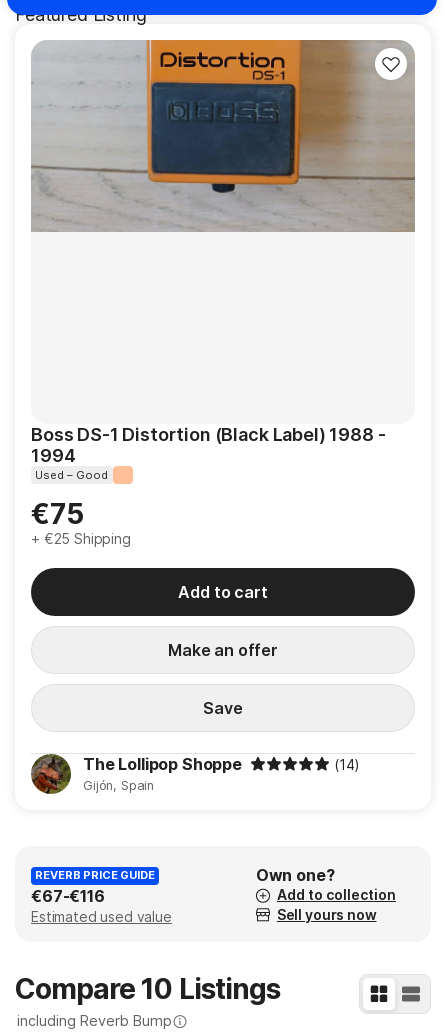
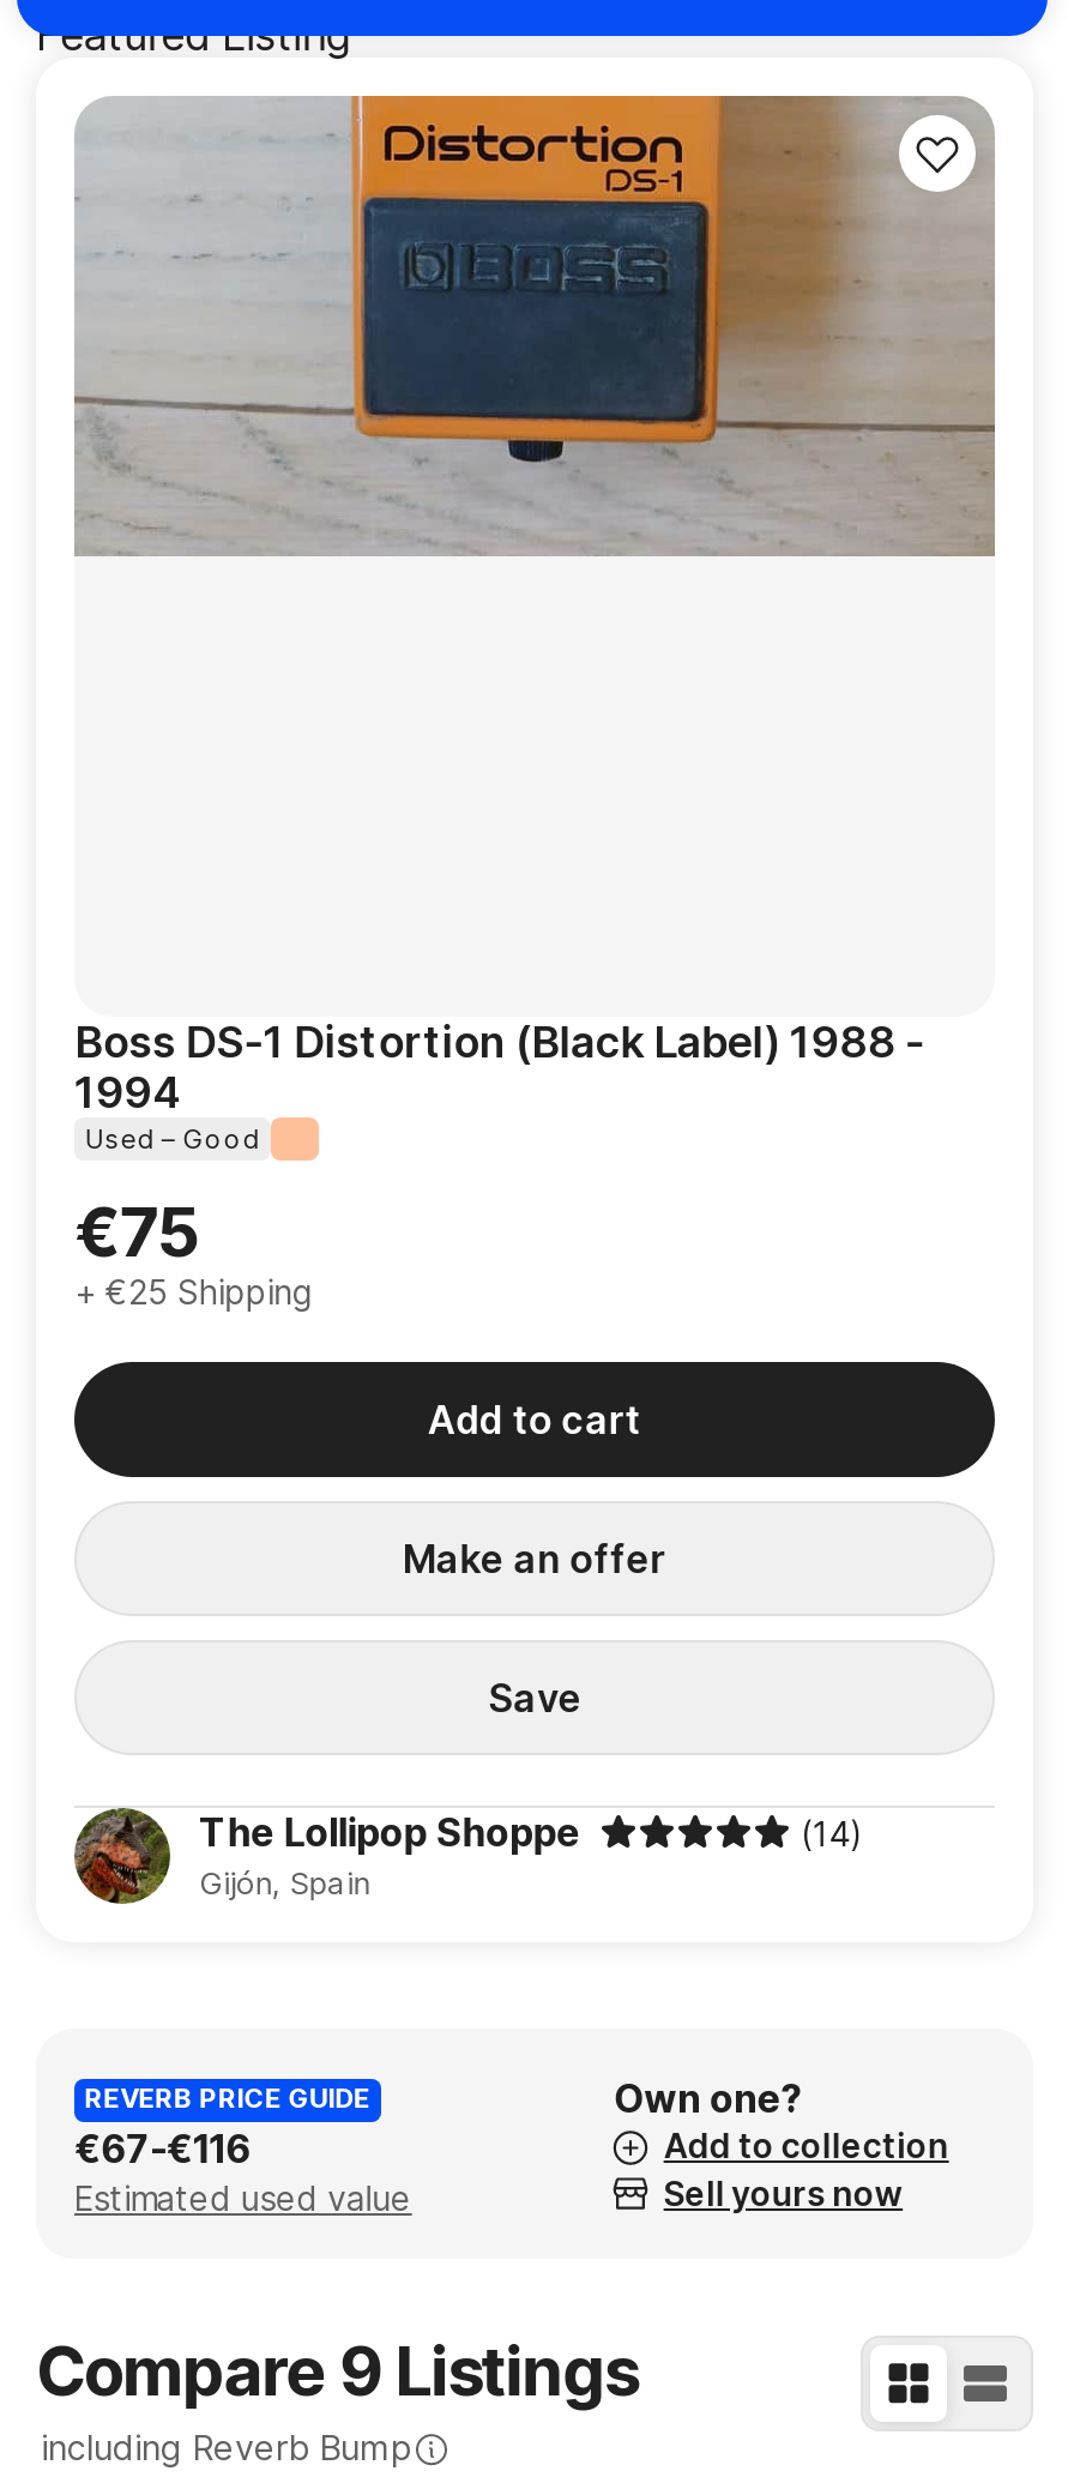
[15,972,280,1006] Compare 10 Listings -> [36,2330,637,2411] Compare 9 Listings

